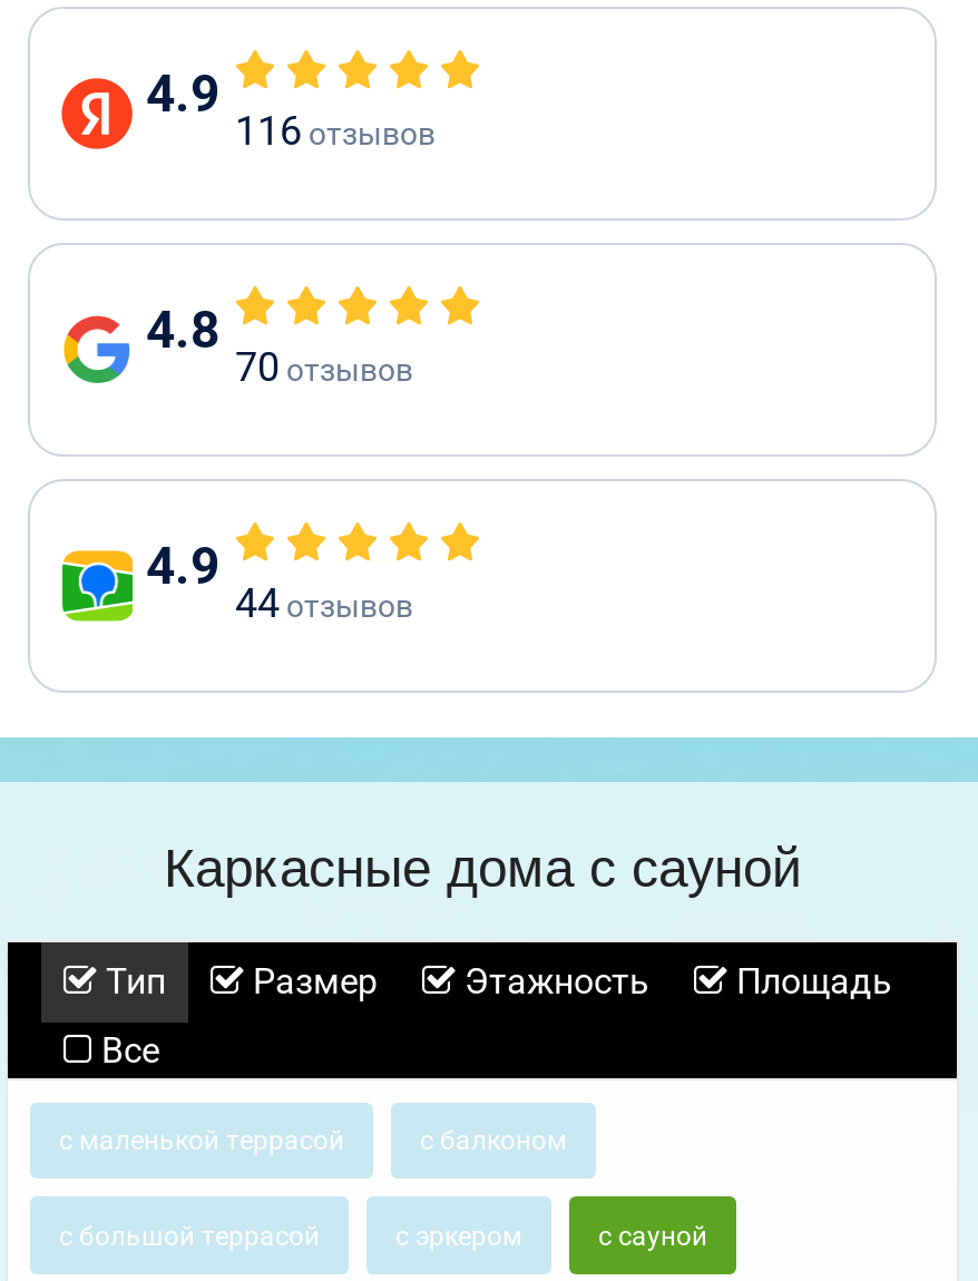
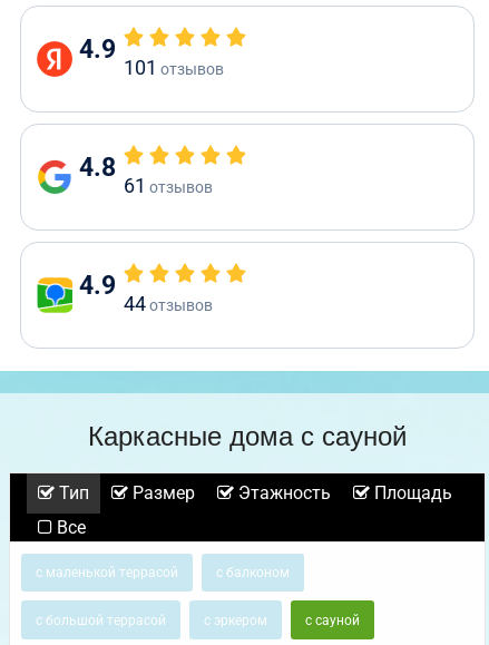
[235,107,436,154] 116 отзывов -> [124,56,224,79] 101 отзывов
[235,343,413,390] 70 отзывов -> [124,174,213,197] 61 отзывов

